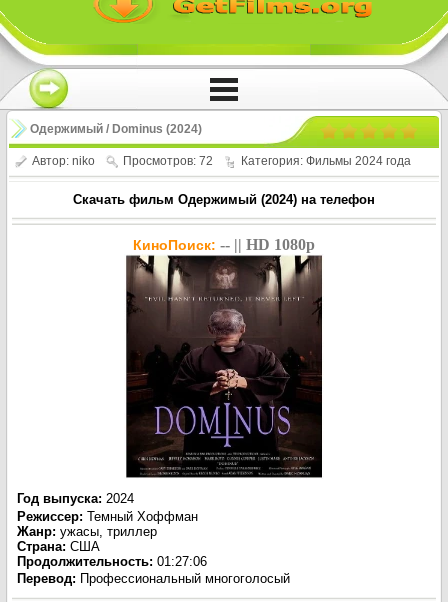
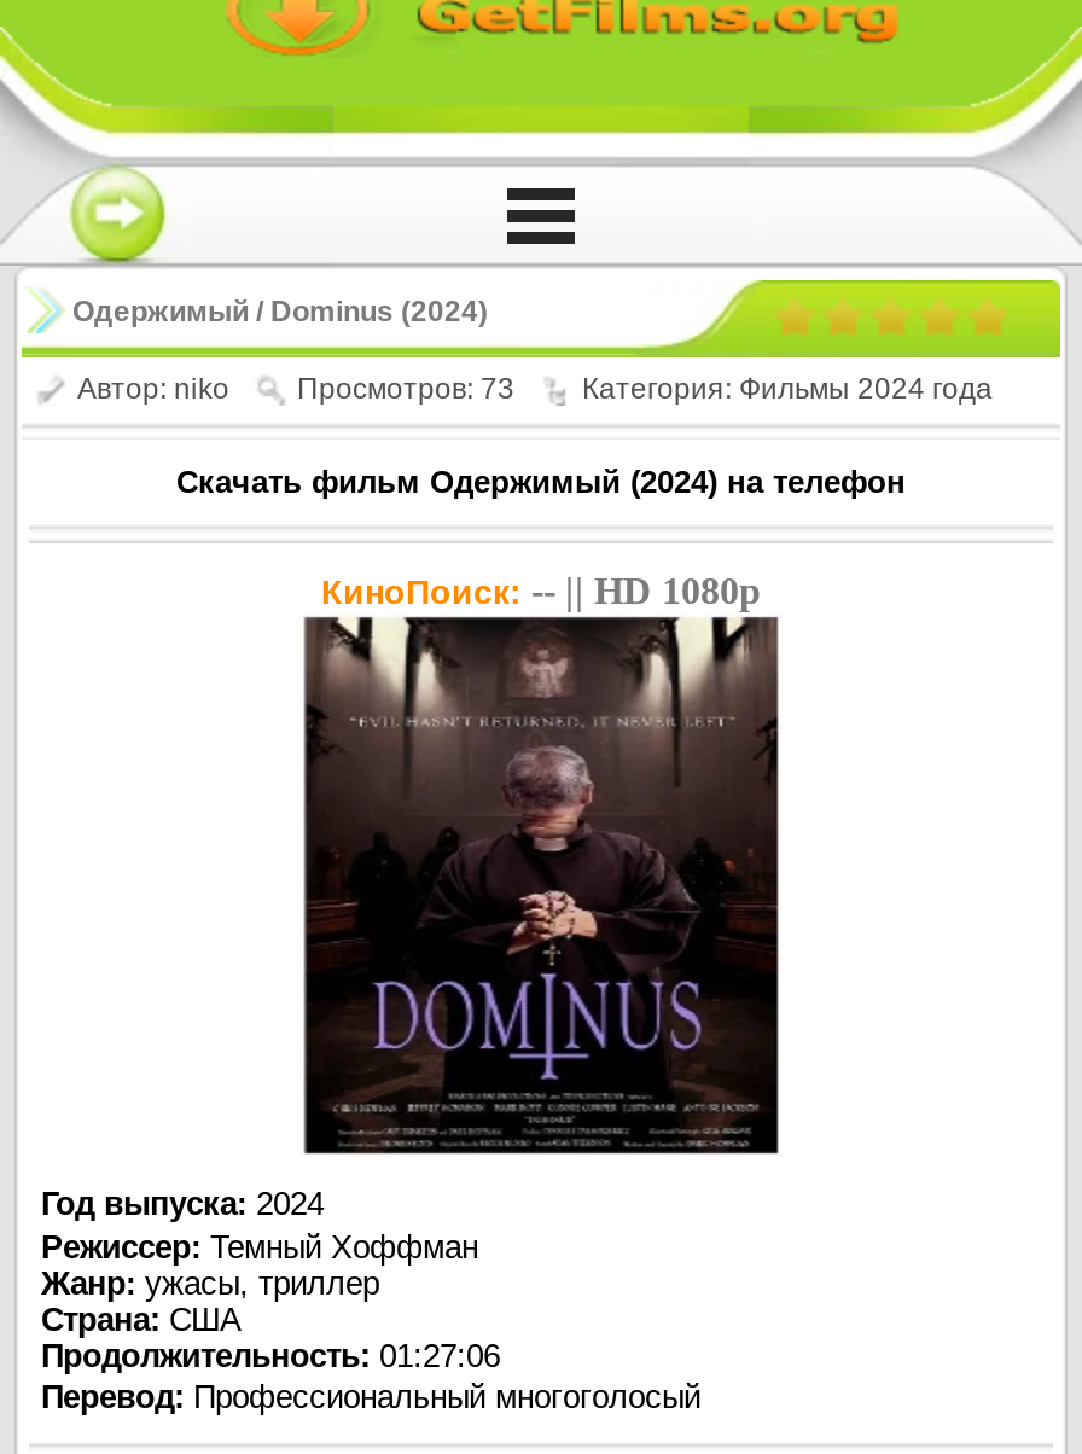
[123,154,213,168] Просмотров: 72 -> [297,372,514,406] Просмотров: 73

